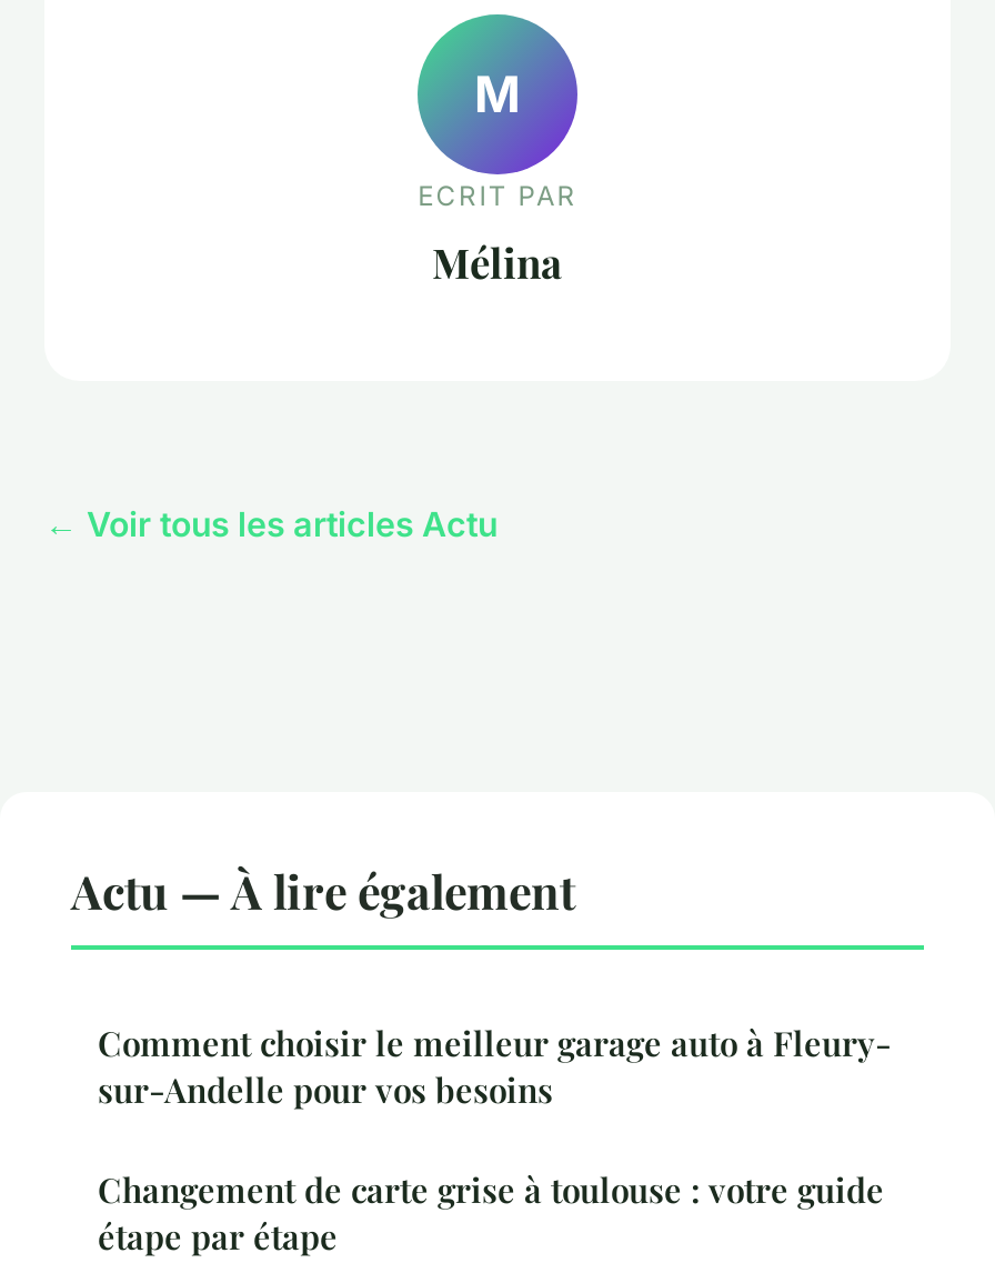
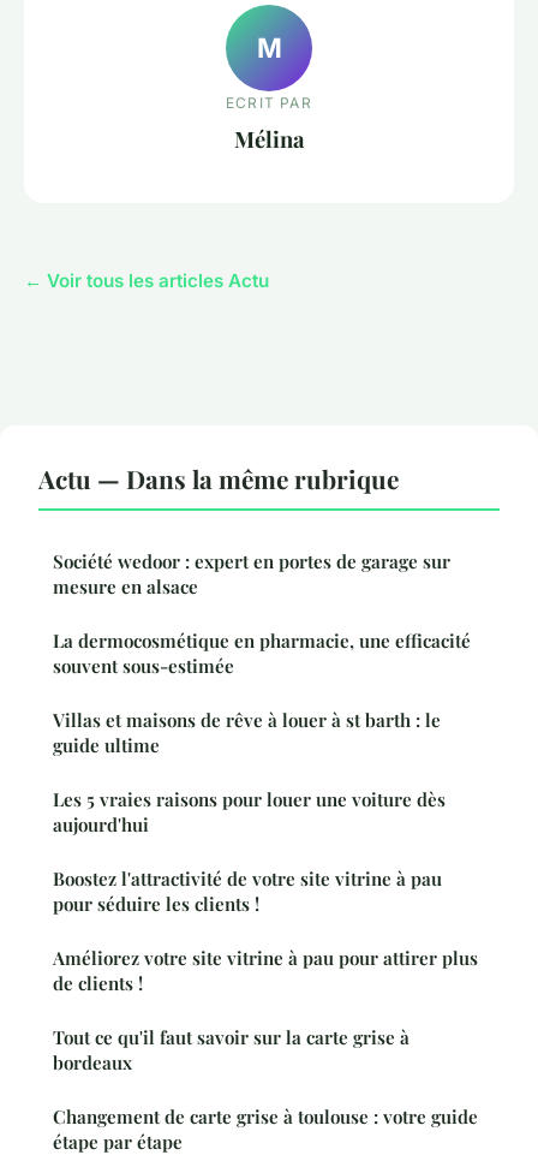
[71,860,891,1113] Actu — À lire également | Comment choisir le meilleur garage auto à Fleury- | sur-Andelle pour vos besoins -> [38,462,478,1075] Actu — Dans la même rubrique | Société wedoor : expert en portes de garage sur | mesure en alsace | La dermocosmétique en pharmacie, une efficacité | souvent sous-estimée | Villas et maisons de rêve à louer à st barth : le | guide ultime | Les 5 vraies raisons pour louer une voiture dès | aujourd'hui | Boostez l'attractivité de votre site vitrine à pau | pour séduire les clients ! | Améliorez votre site vitrine à pau pour attirer plus | de clients ! | Tout ce qu'il faut savoir sur la carte grise à | bordeaux

